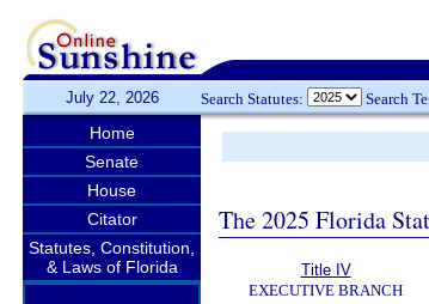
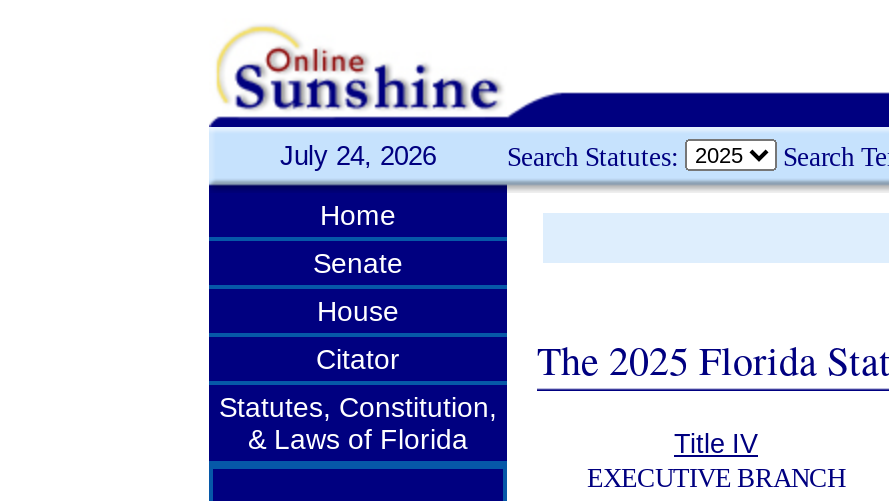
[65,89,158,107] July 22, 2026 -> [280,141,436,171] July 24, 2026

